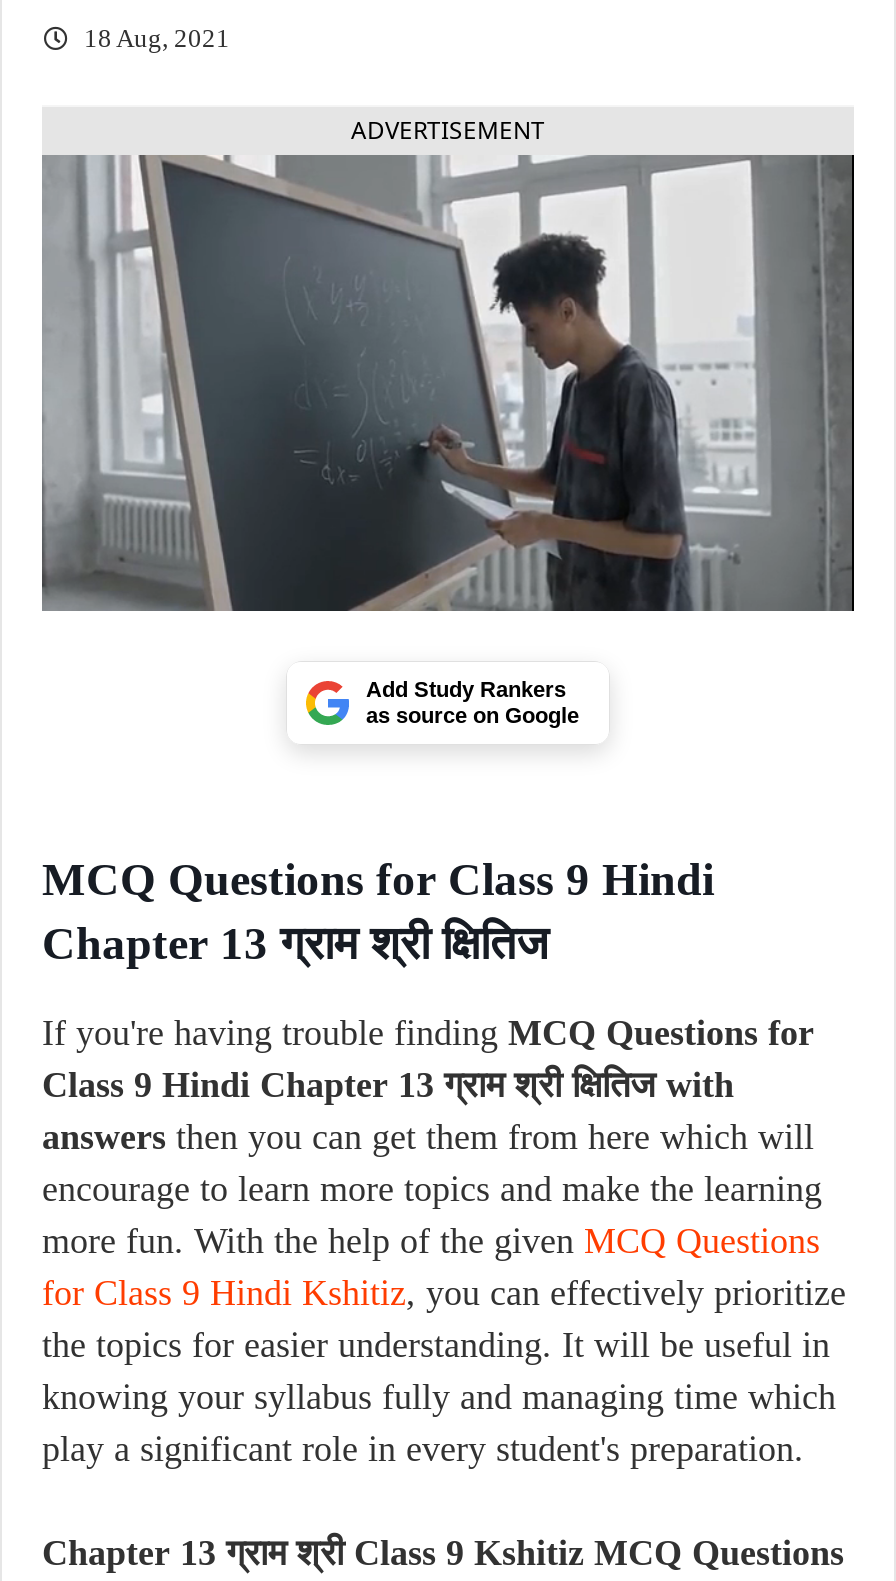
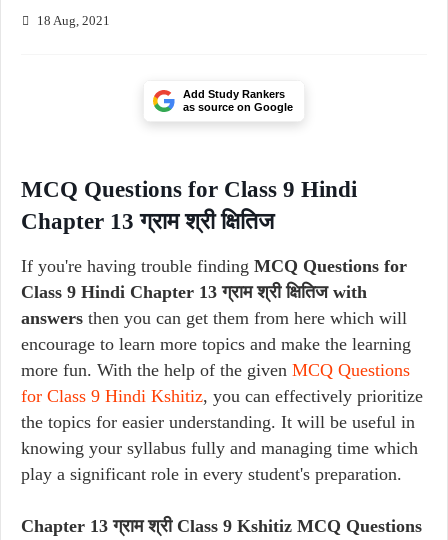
[351,113,545,147] ADVERTISEMENT -> none
[40,151,856,613] [image] -> none

